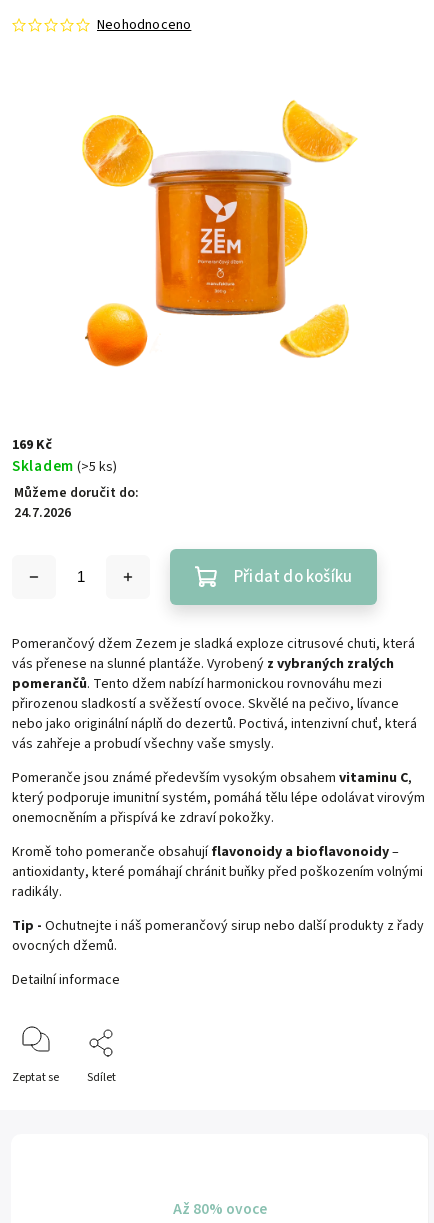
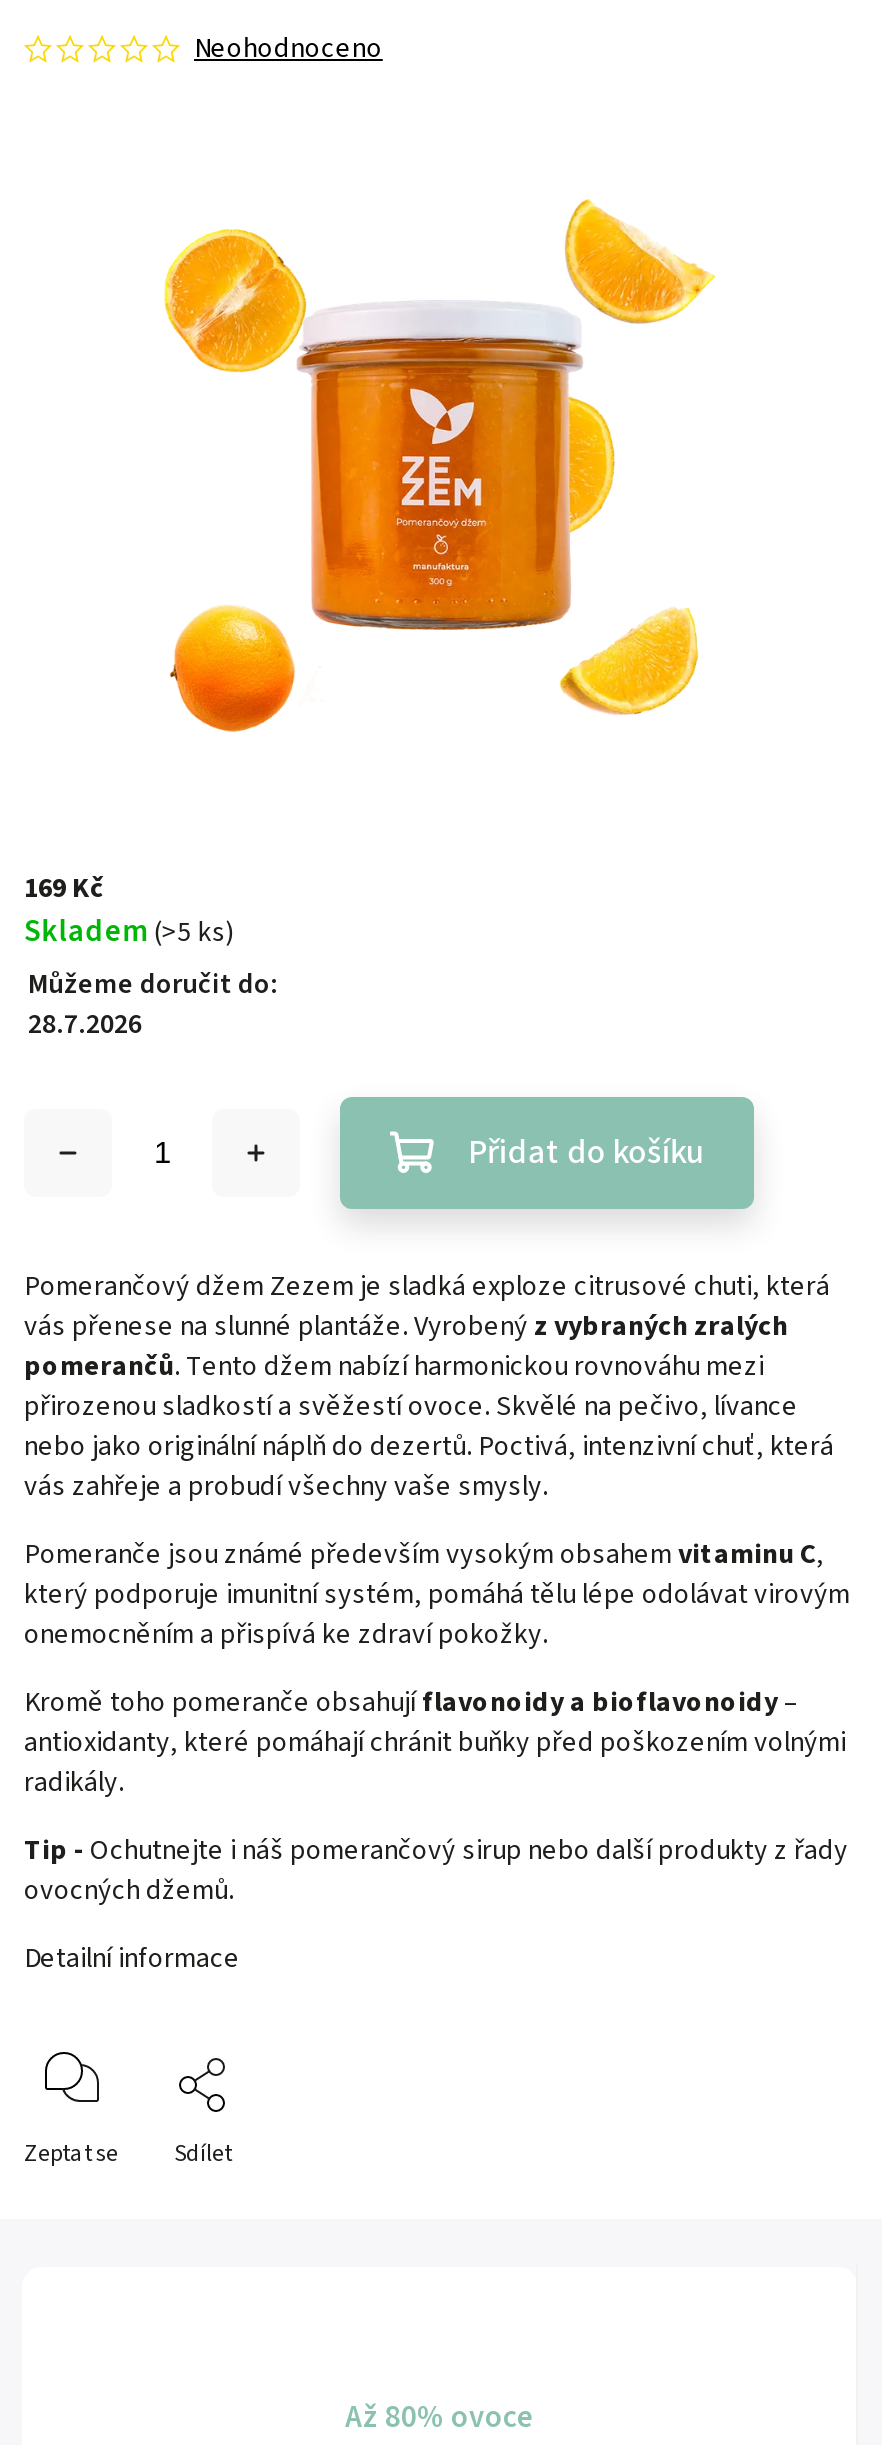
[14,503,71,523] 24.7.2026 -> [28,1005,142,1045] 28.7.2026

